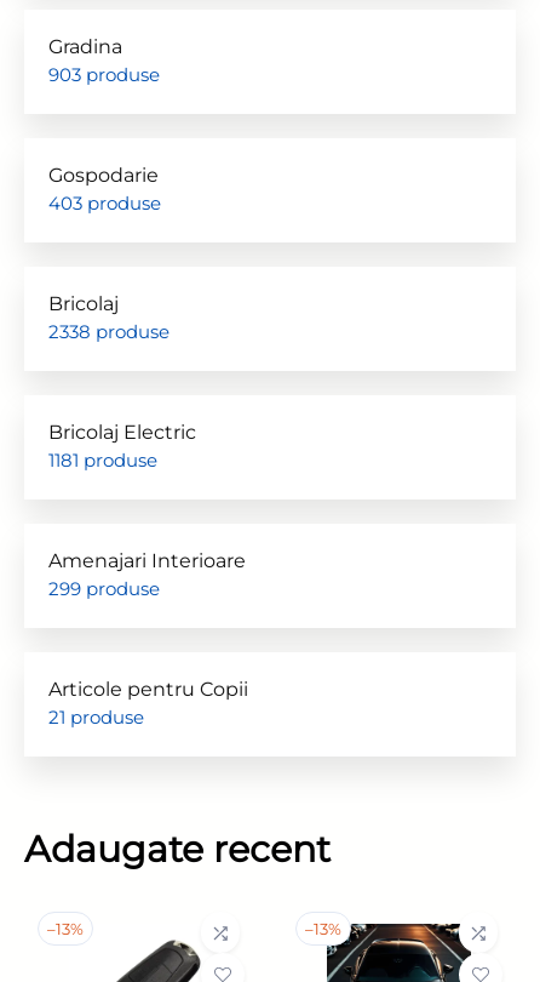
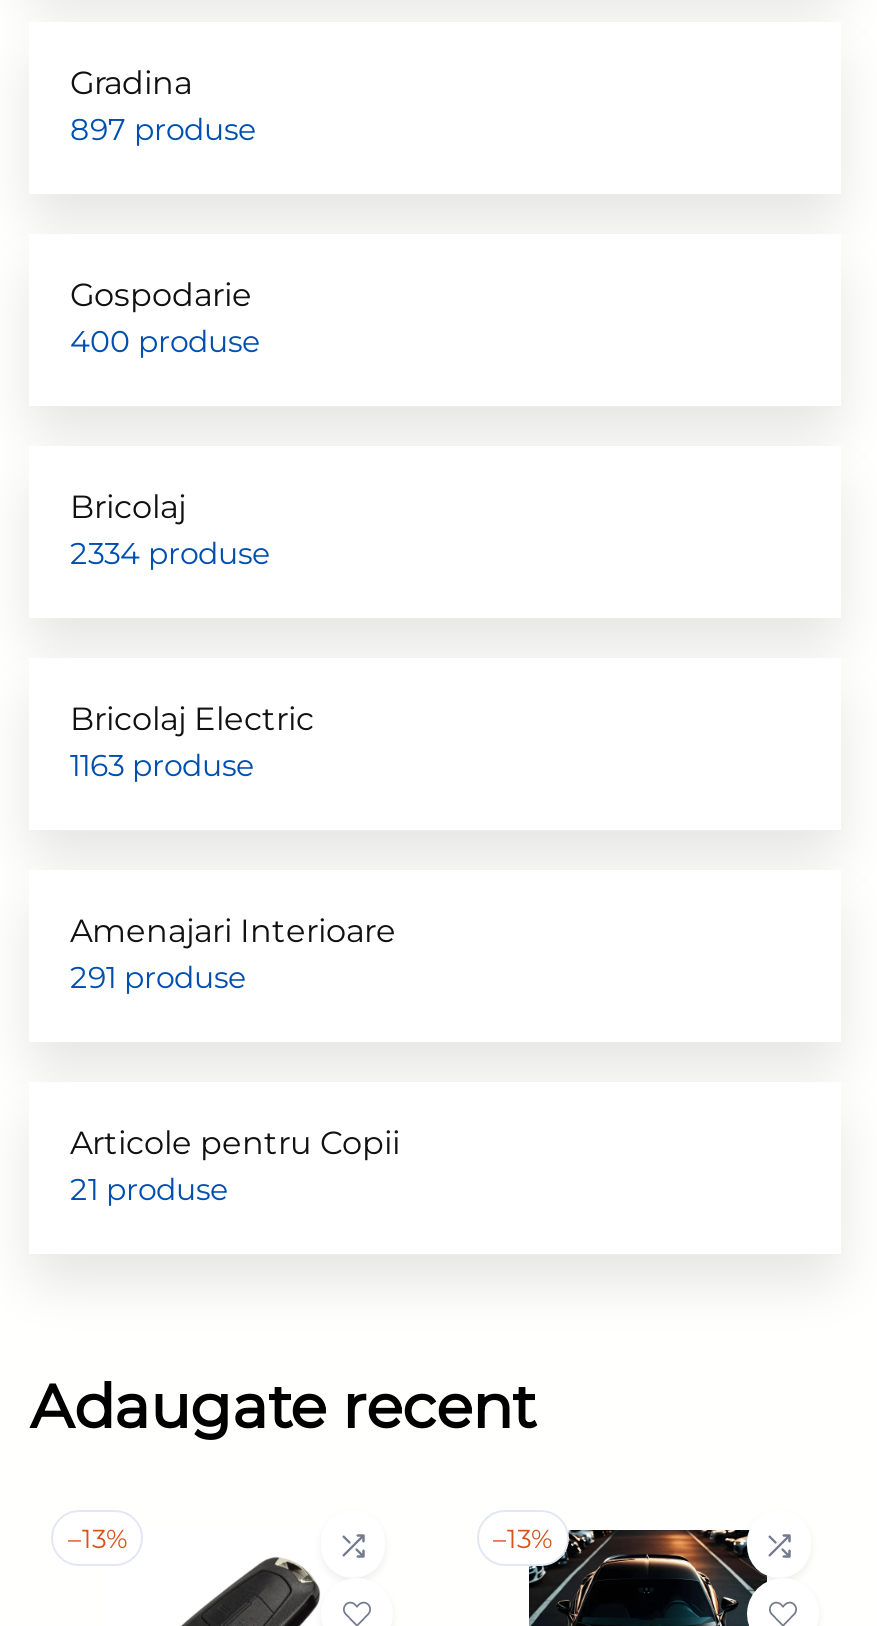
[49,63,160,86] 903 produse -> [70,110,256,148] 897 produse
[49,192,162,215] 403 produse -> [70,322,260,360] 400 produse
[49,320,170,343] 2338 produse -> [70,534,270,572] 2334 produse
[49,449,158,472] 1181 produse -> [70,746,254,784] 1163 produse
[49,577,160,600] 299 produse -> [70,958,246,996] 291 produse

